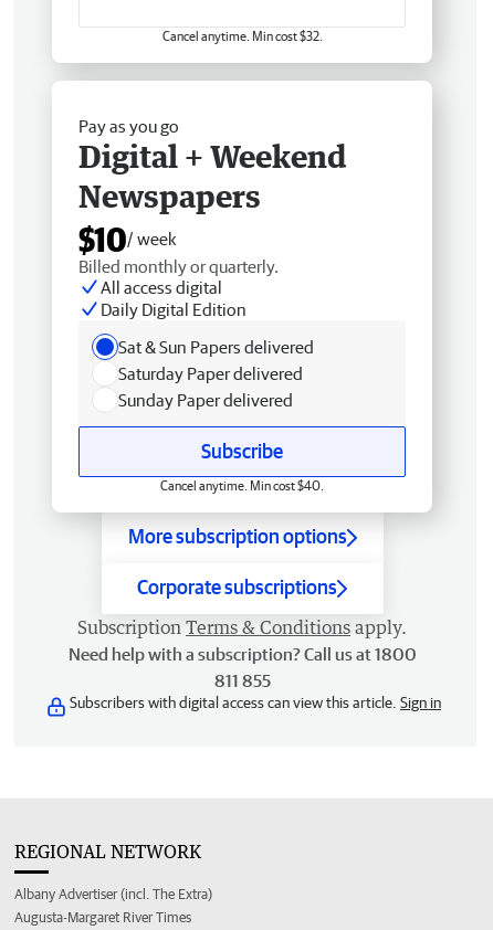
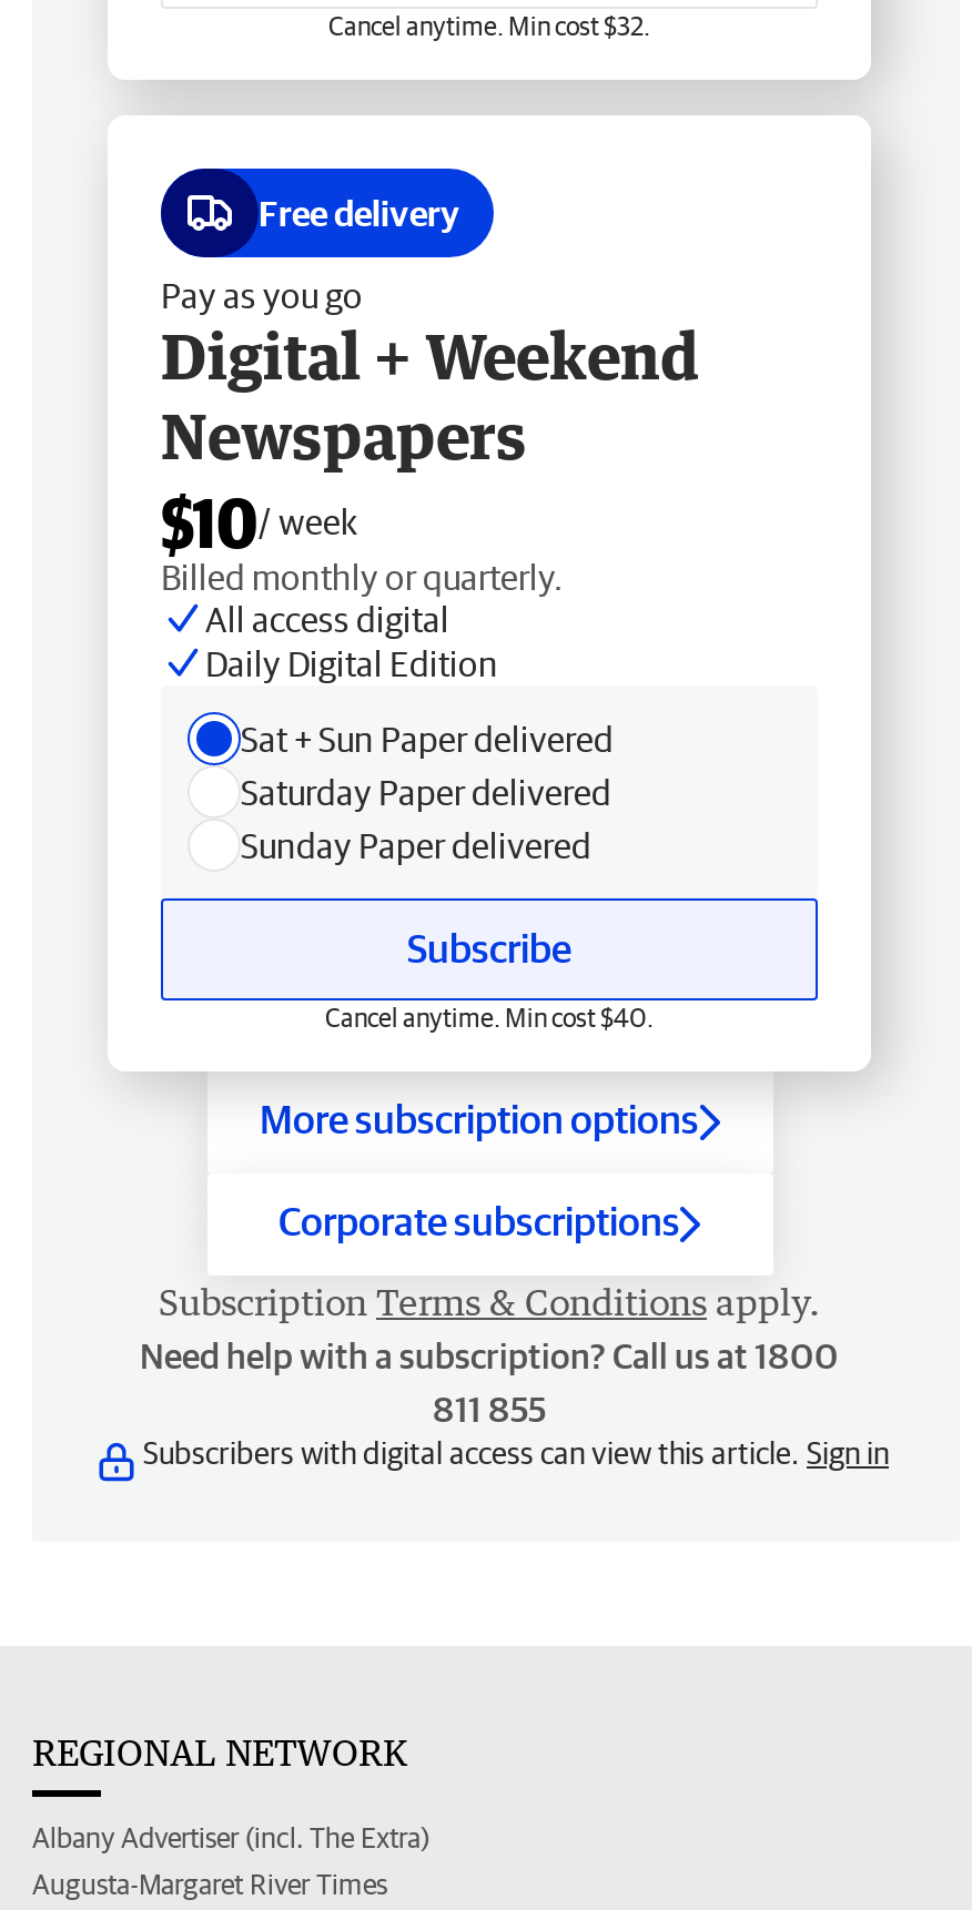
none -> [259,193,458,233] Free delivery
[118,337,314,357] Sat & Sun Papers delivered -> [241,719,614,759] Sat + Sun Paper delivered

